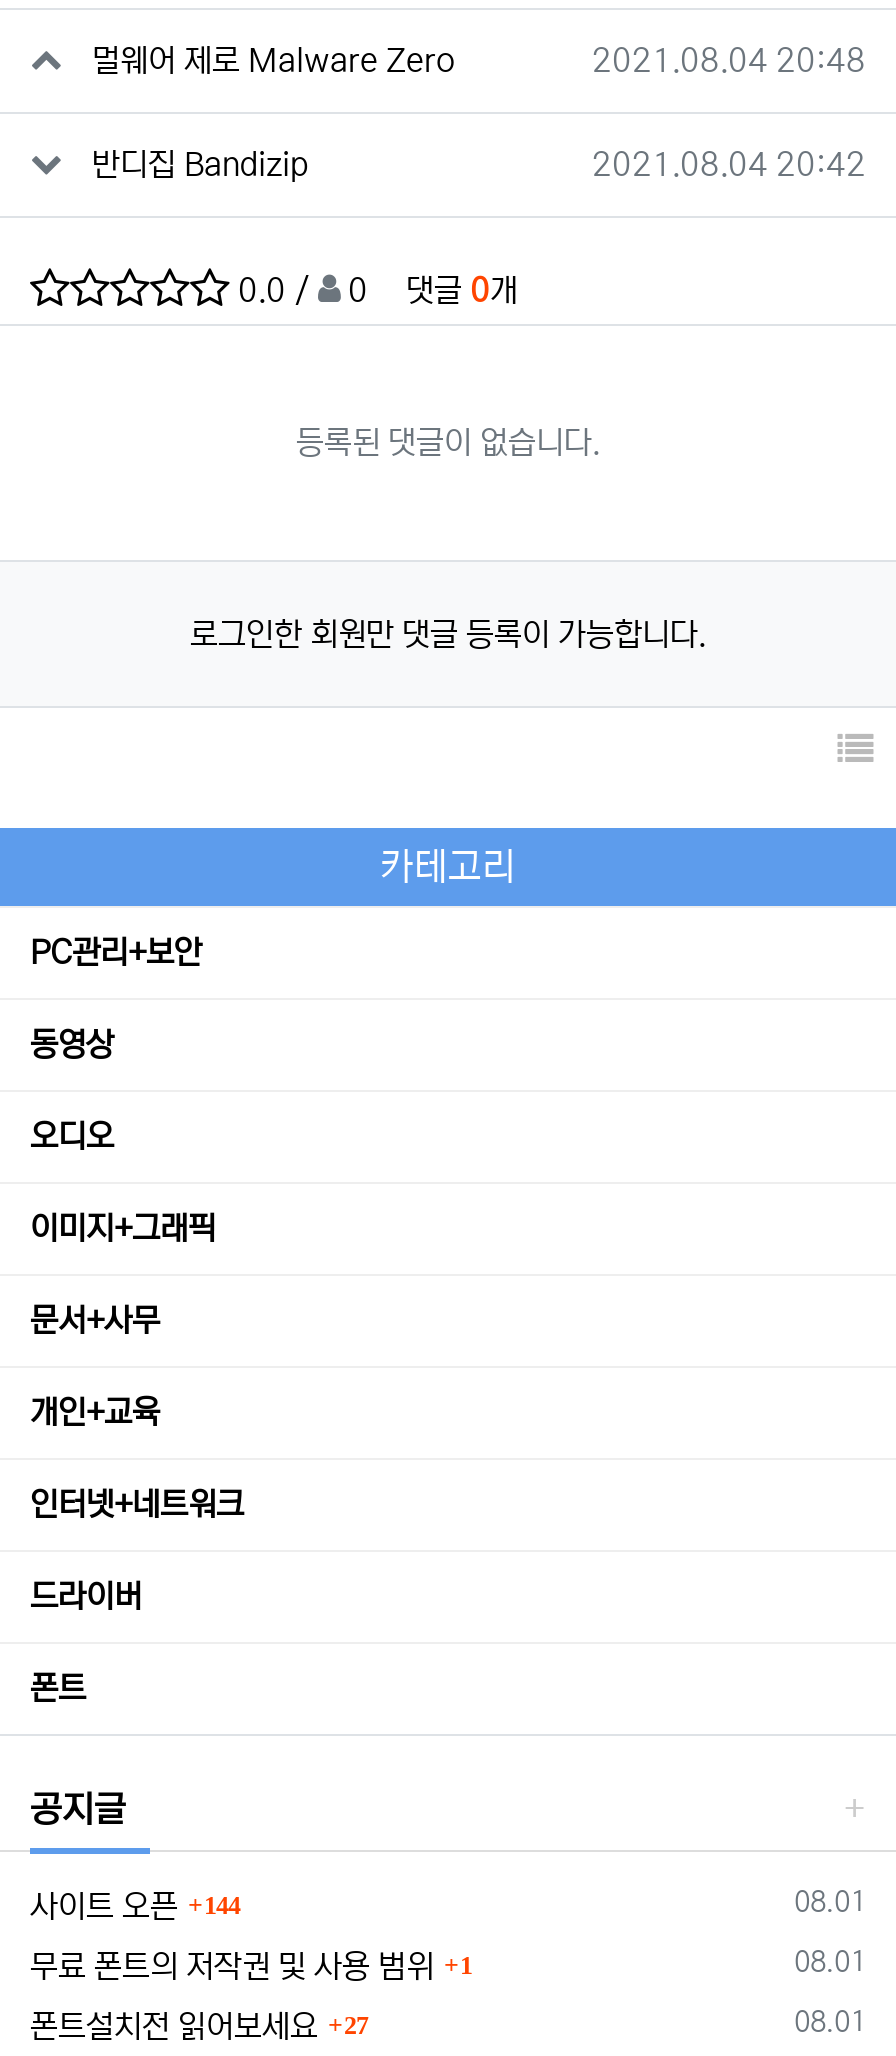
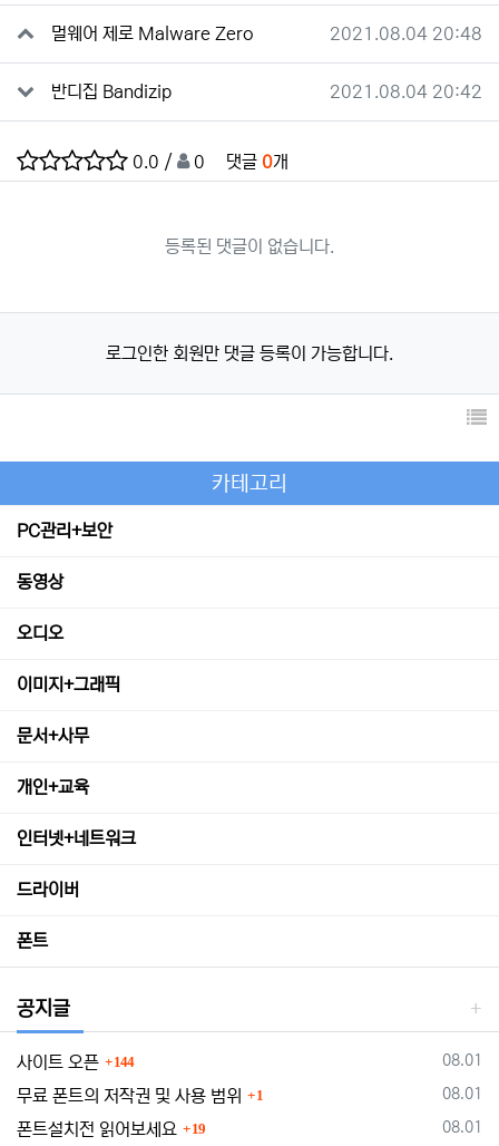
[30,2008,368,2044] 폰트설치전 읽어보세요 27 -> [17,1119,205,1140] 폰트설치전 읽어보세요 19

